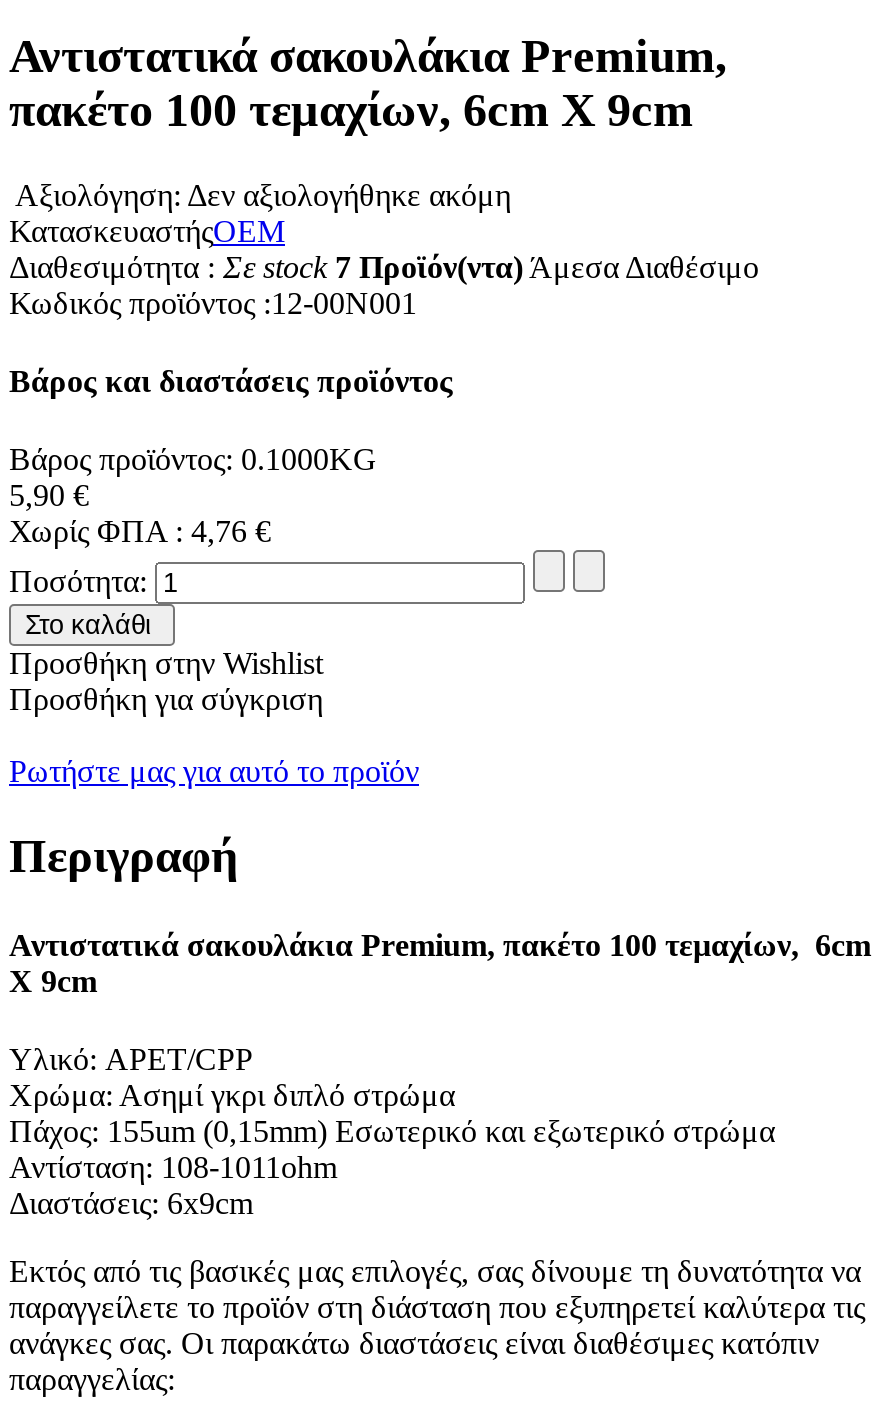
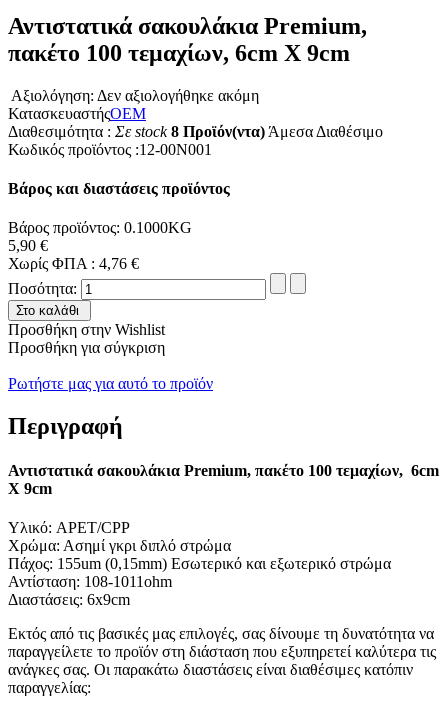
[9,250,759,284] Διαθεσιμότητα : Σε stock 7 Προϊόν(ντα) Άμεσα Διαθέσιμο -> [8,123,383,140] Διαθεσιμότητα : Σε stock 8 Προϊόν(ντα) Άμεσα Διαθέσιμο

